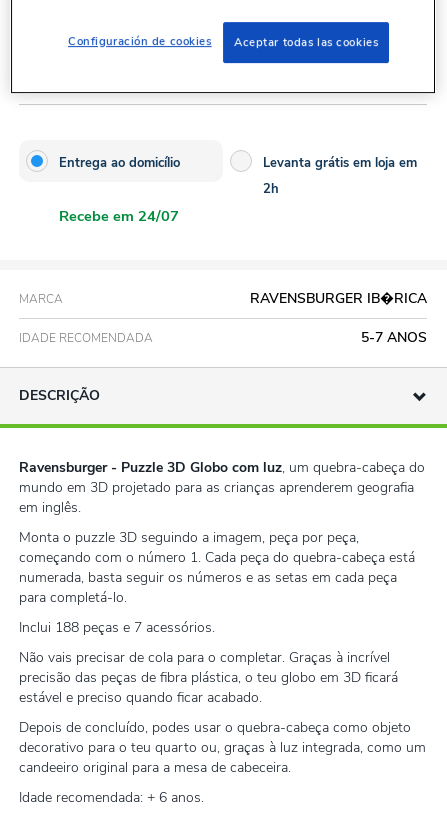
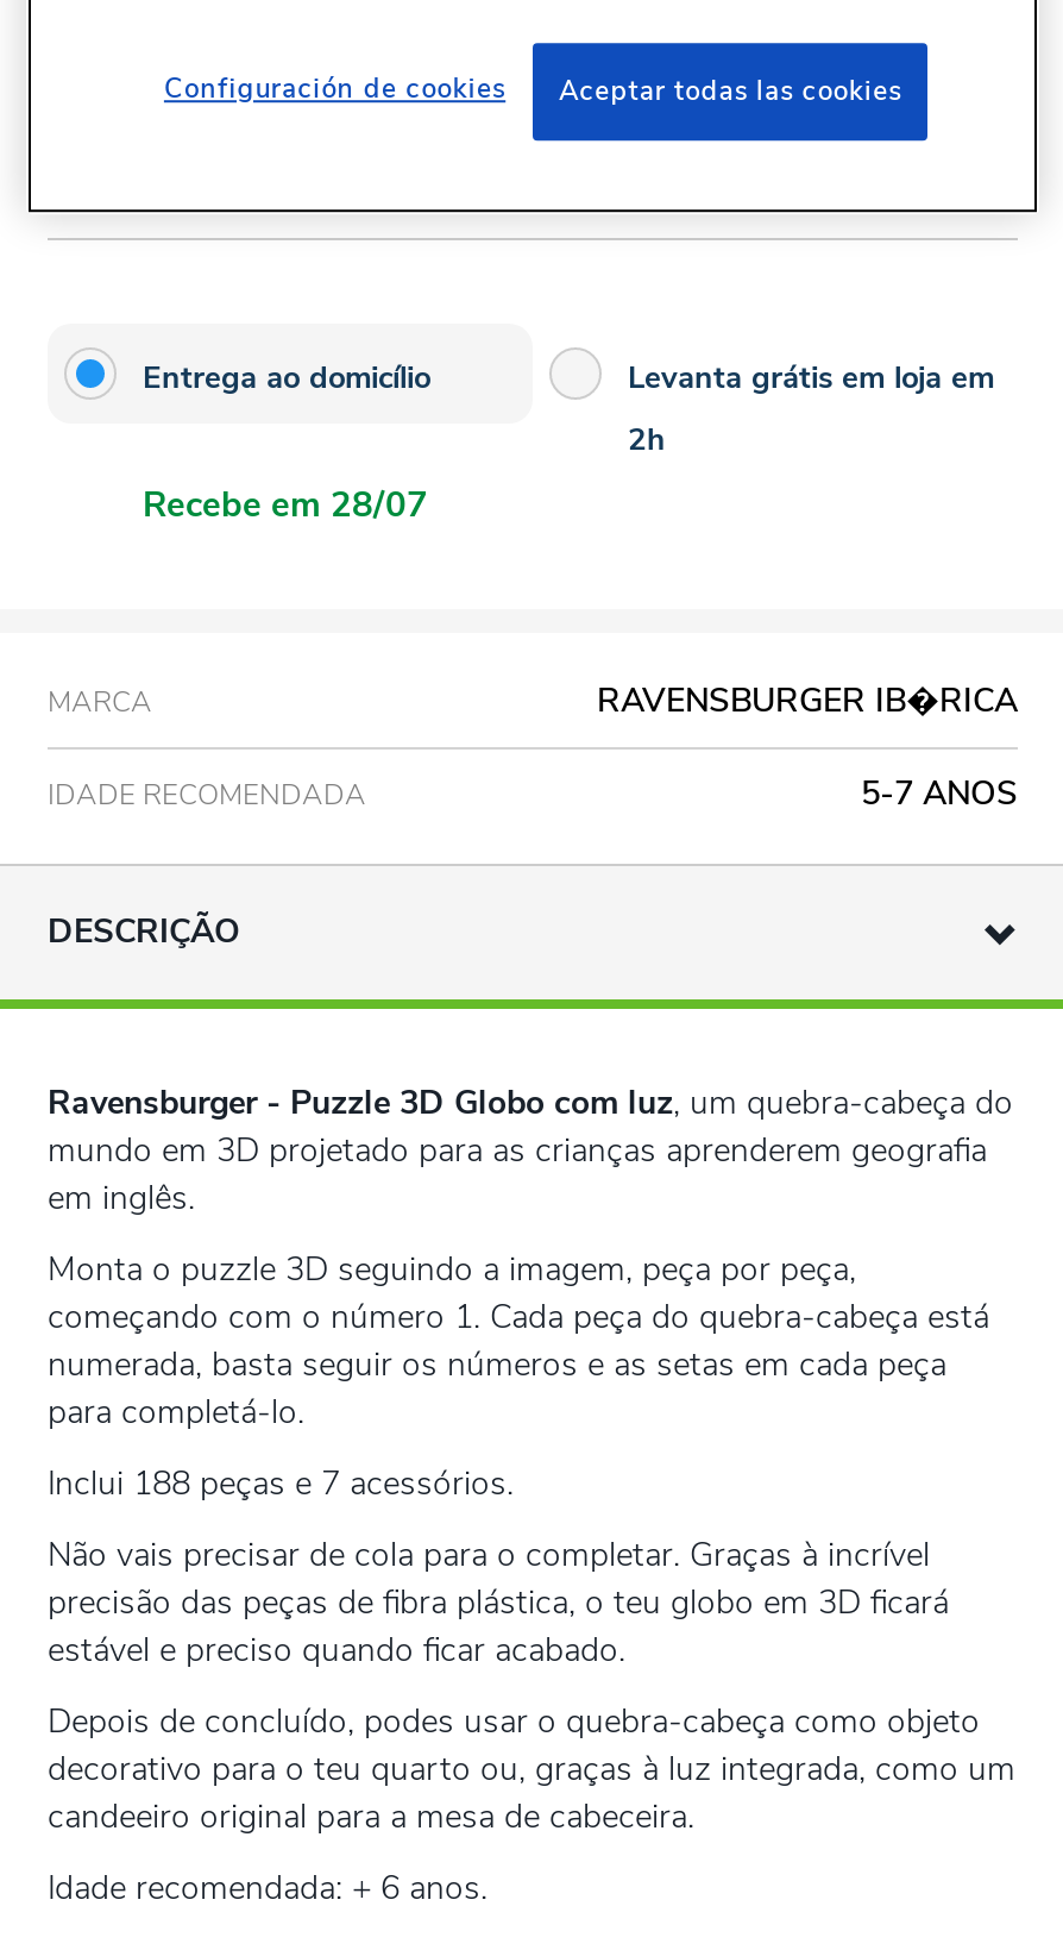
[59,206,179,226] Recebe em 24/07 -> [143,481,428,528] Recebe em 28/07

